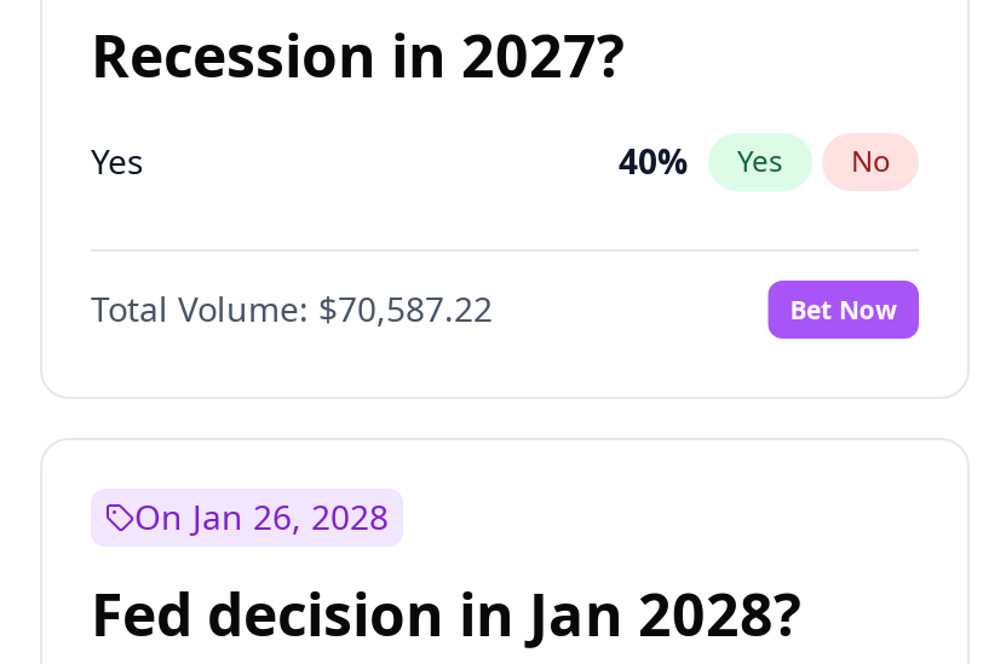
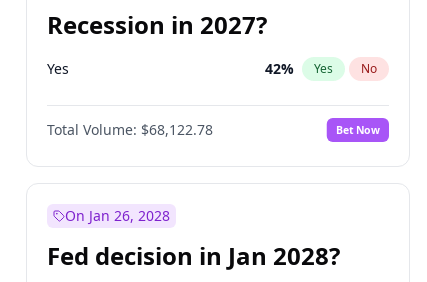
[619,138,890,184] 40% Yes No -> [265,59,377,78] 42% Yes No
[91,285,493,331] Total Volume: $70,587.22 -> [47,120,213,139] Total Volume: $68,122.78

